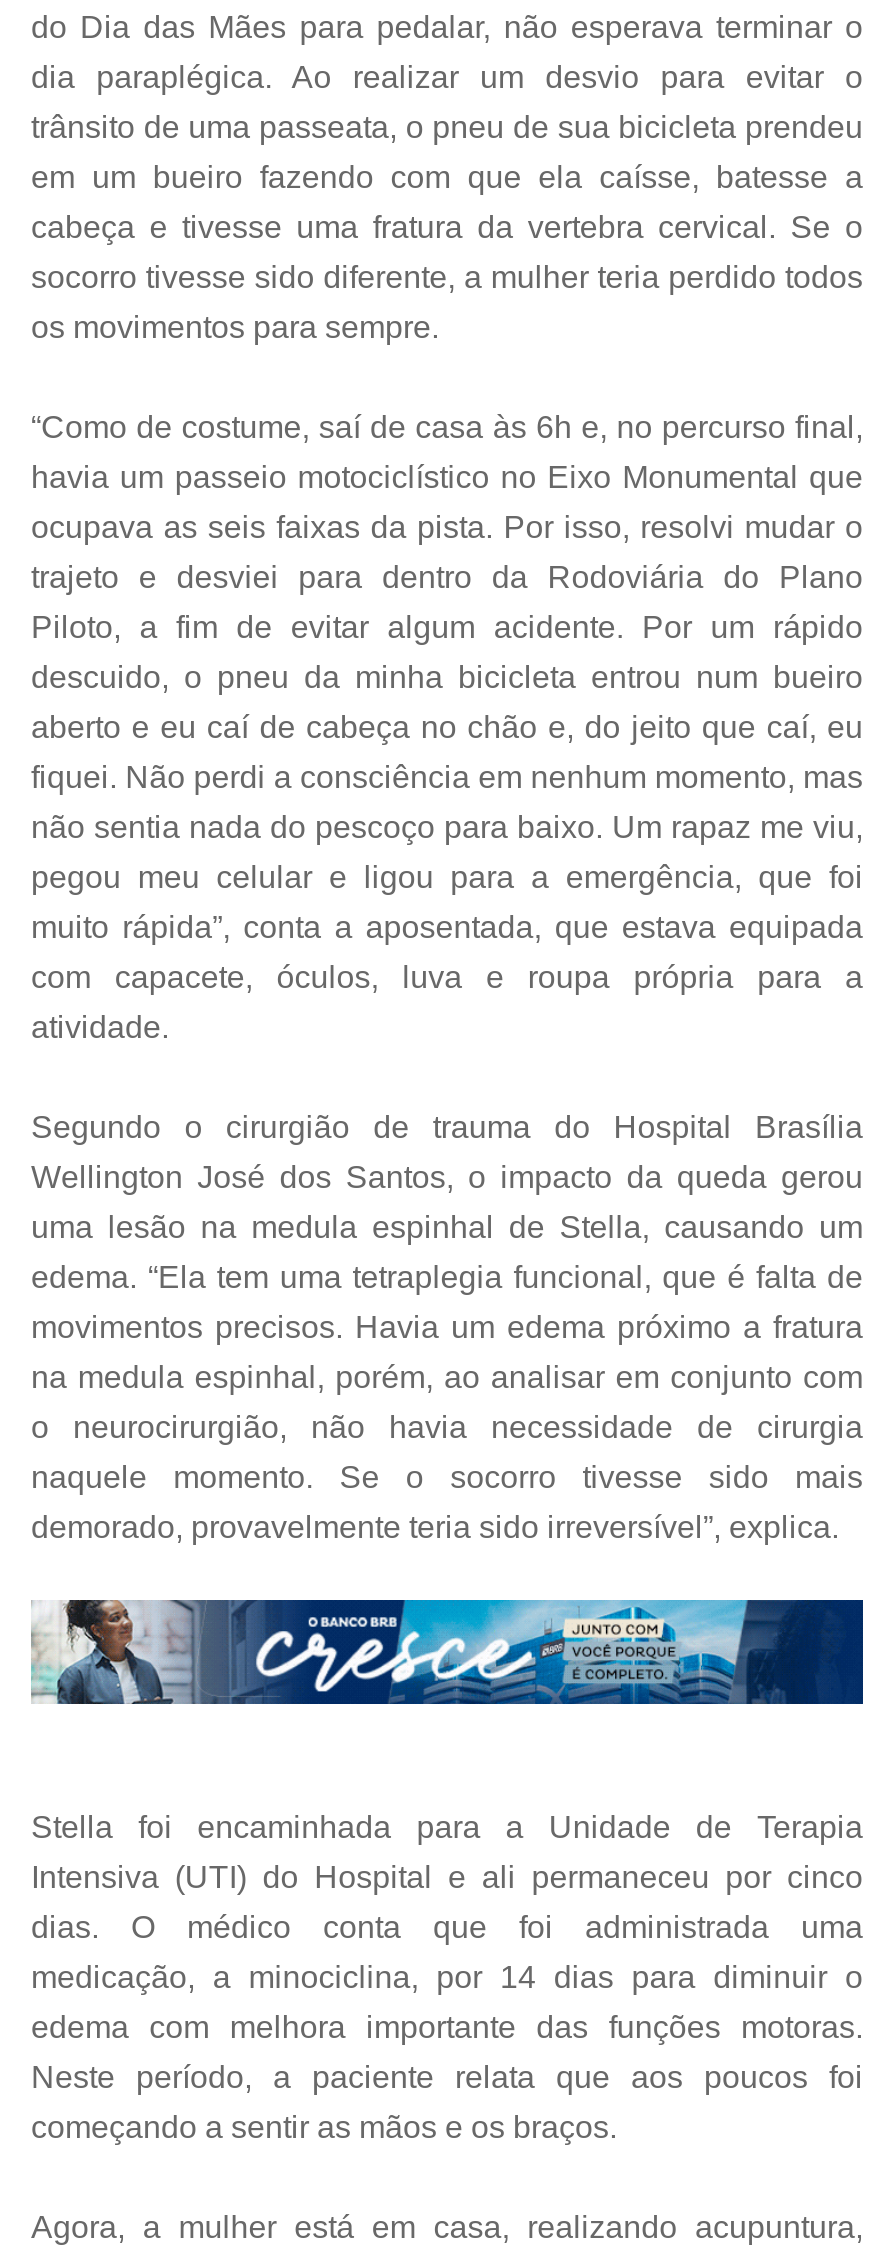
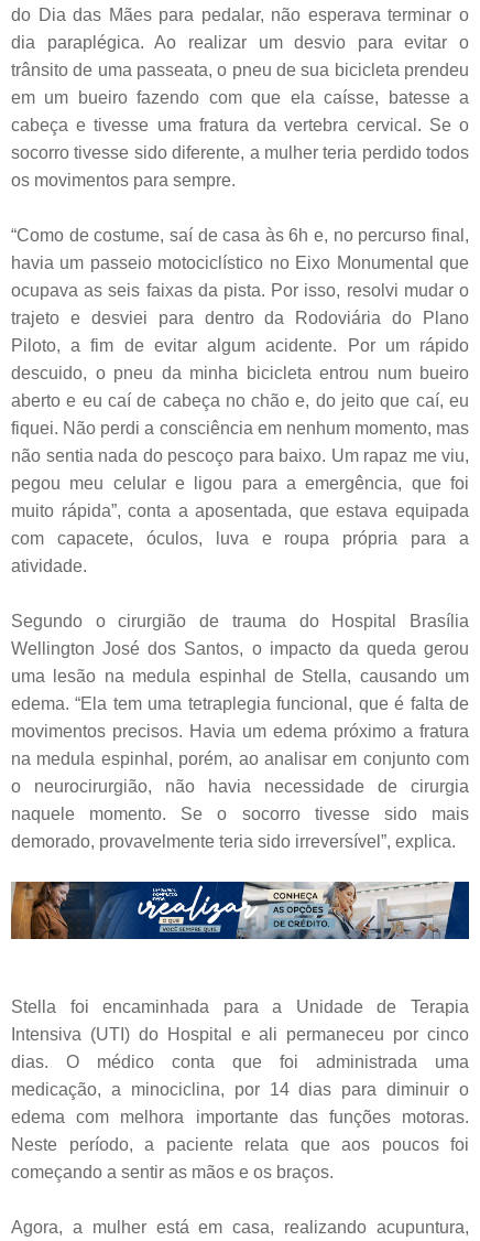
[29,1598,837,1706] [image] -> [10,881,456,940] [image]

